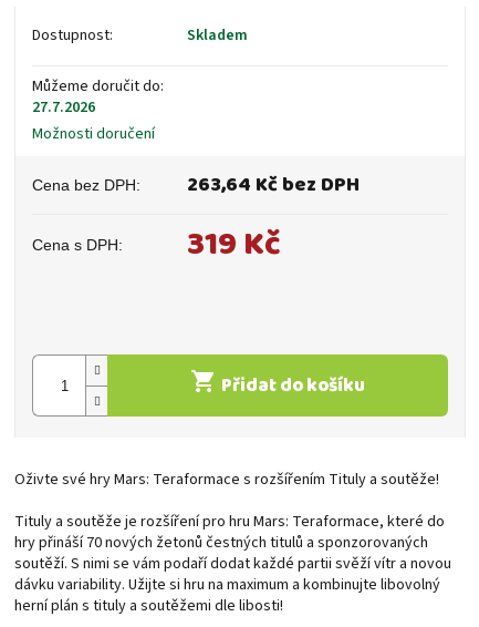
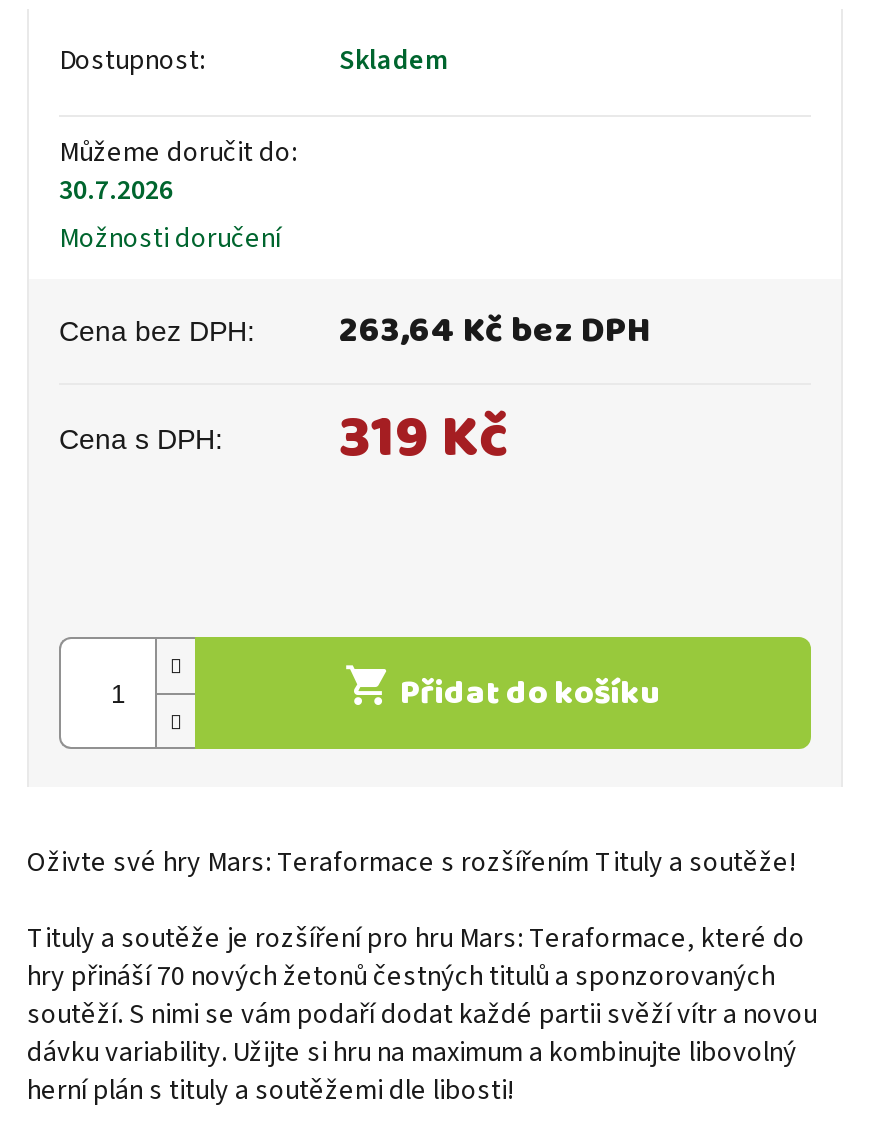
[32,96,95,119] 27.7.2026 -> [59,171,173,211] 30.7.2026

